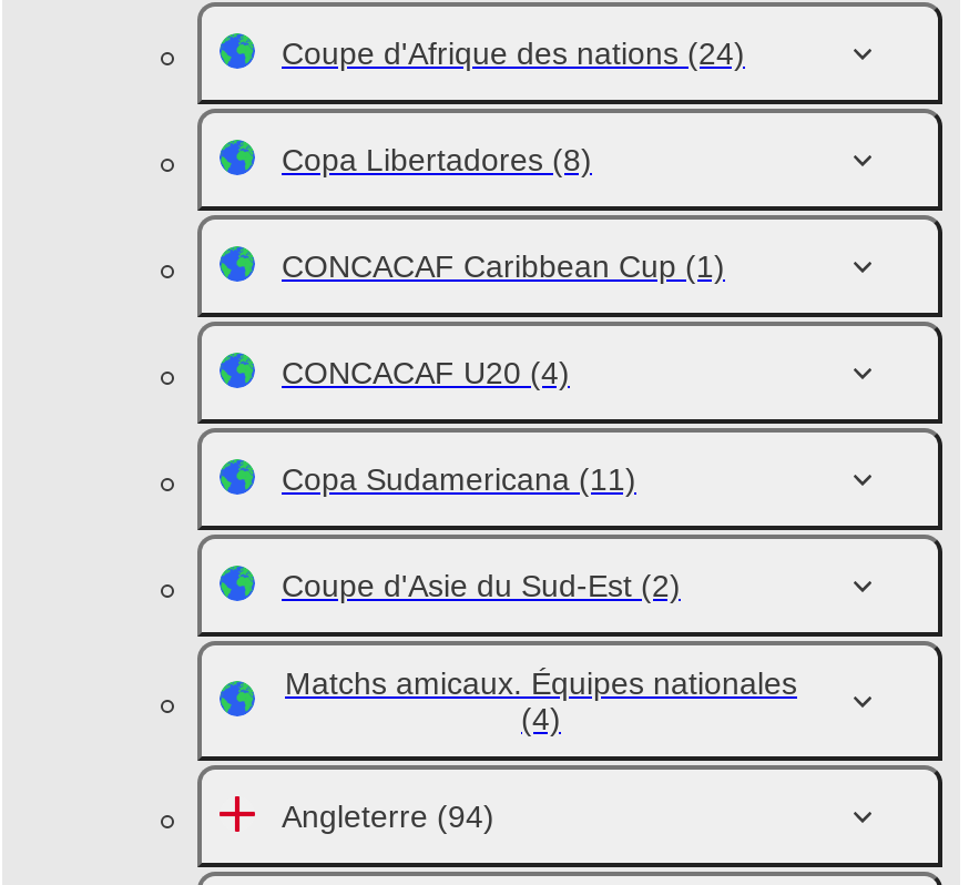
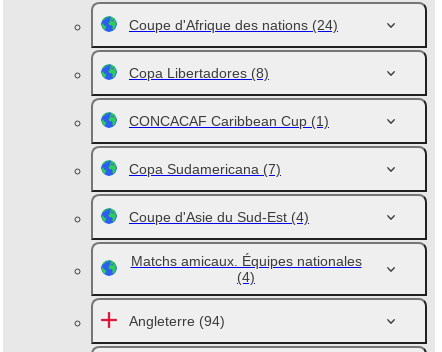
[282,355,681,603] CONCACAF U20 (4) | Copa Sudamericana (11) | Coupe d'Asie du Sud-Est (2) -> [129,161,309,225] Copa Sudamericana (7) | Coupe d'Asie du Sud-Est (4)

